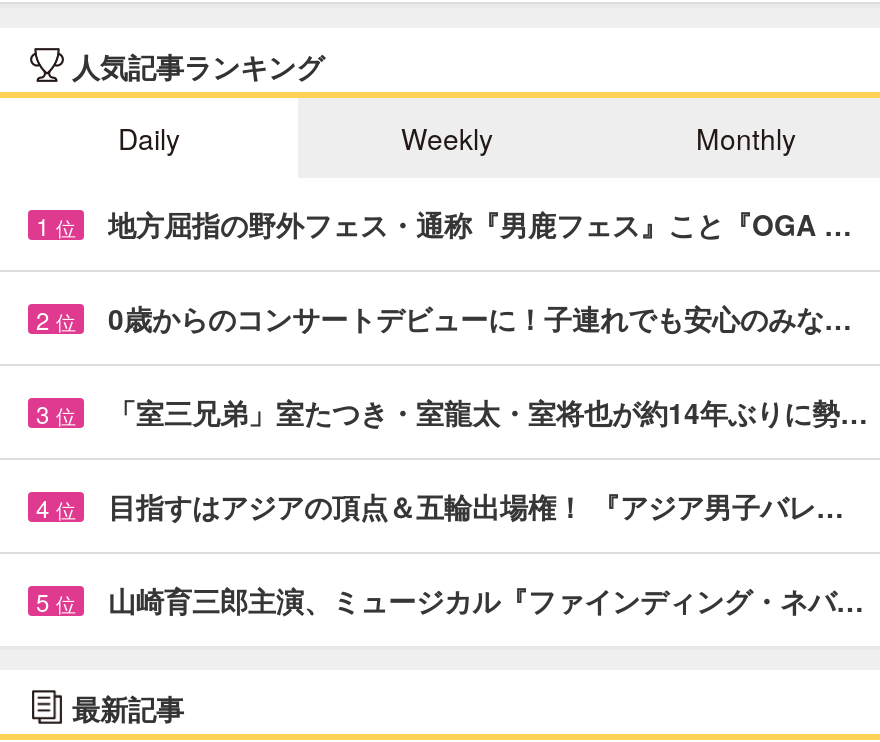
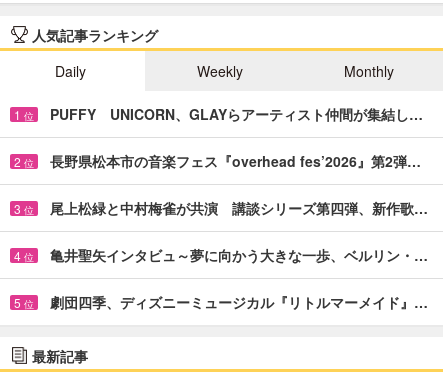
[108,203,852,243] 地方屈指の野外フェス・通称『男鹿フェス』こと『OGA … -> [50,104,423,124] PUFFY UNICORN、GLAYらアーティスト仲間が集結し…
[108,297,852,337] 0歳からのコンサートデビューに！子連れでも安心のみな… -> [50,151,421,171] 長野県松本市の音楽フェス『overhead fes’2026』第2弾…
[108,391,868,431] 「室三兄弟」室たつき・室龍太・室将也が約14年ぶりに勢… -> [50,198,428,218] 尾上松緑と中村梅雀が共演 講談シリーズ第四弾、新作歌…
[108,485,844,525] 目指すはアジアの頂点＆五輪出場権！ 『アジア男子バレ… -> [50,245,428,265] 亀井聖矢インタビュ～夢に向かう大きな一歩、ベルリン・…
[108,579,864,619] 山崎育三郎主演、ミュージカル『ファインディング・ネバ… -> [50,292,428,312] 劇団四季、ディズニーミュージカル『リトルマーメイド』…

